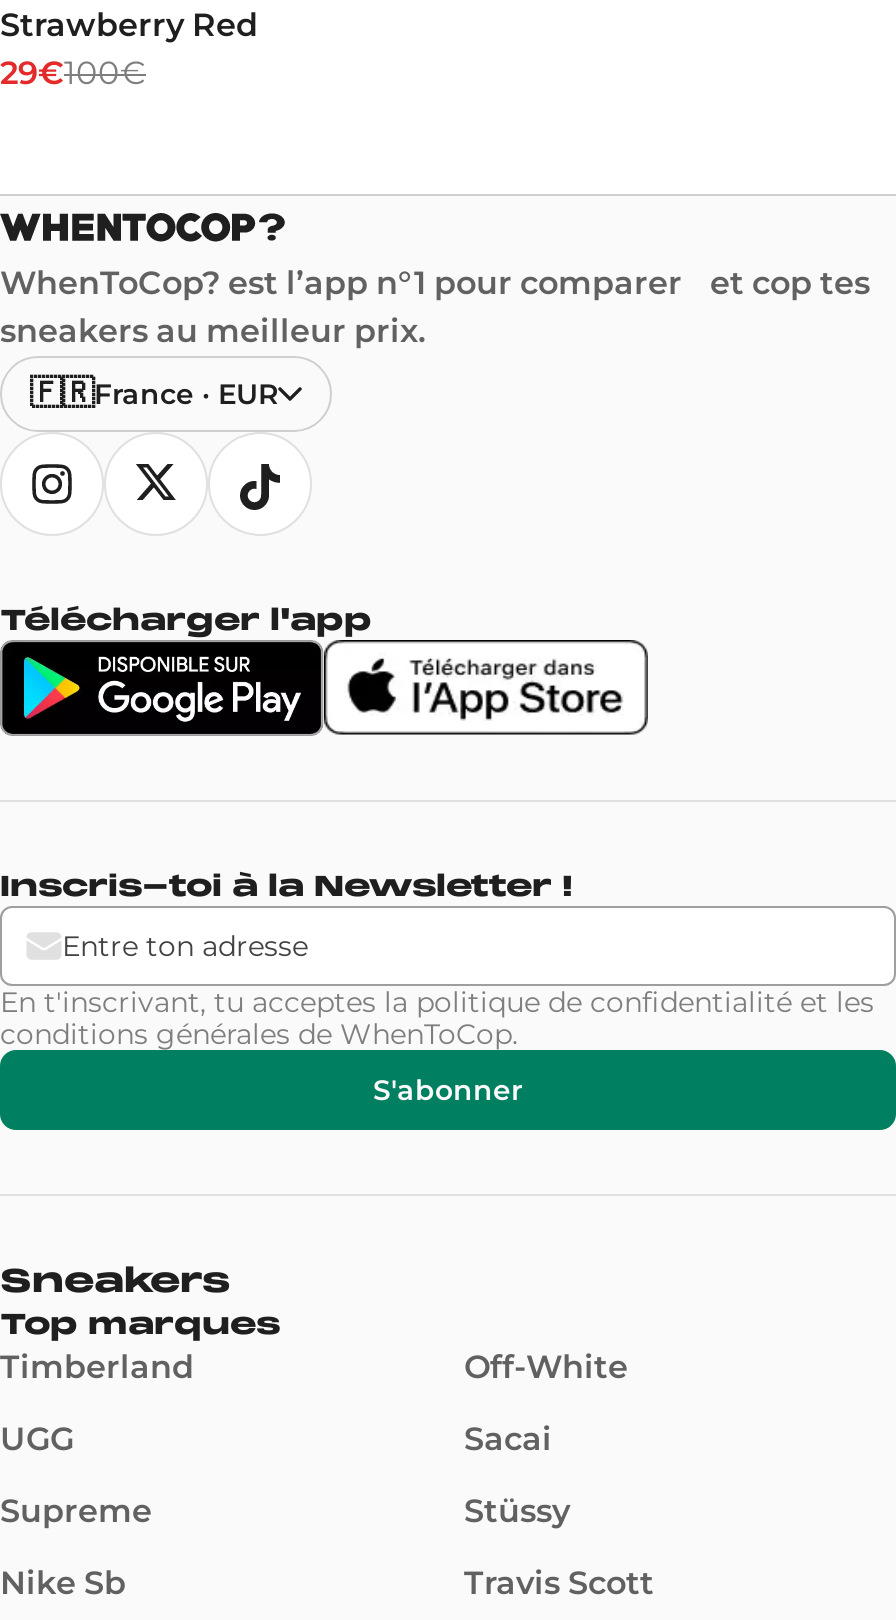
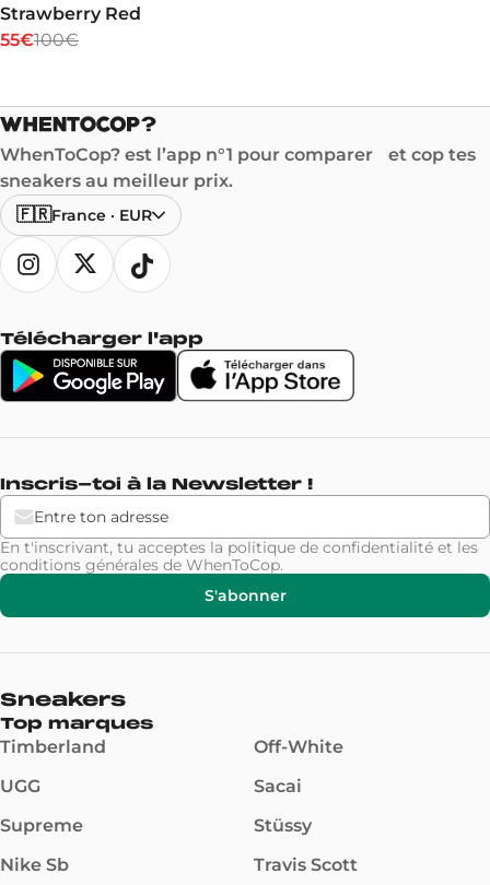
[0,54,146,92] 29€100€ -> [0,29,79,50] 55€100€

